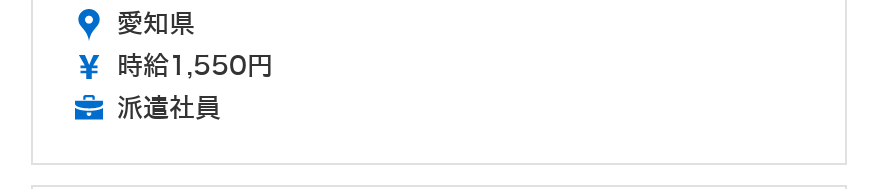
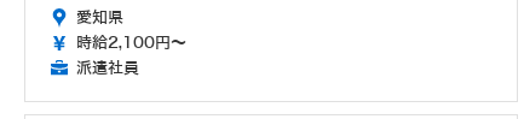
[117,51,273,81] 時給1,550円 -> [76,34,186,52] 時給2,100円～

